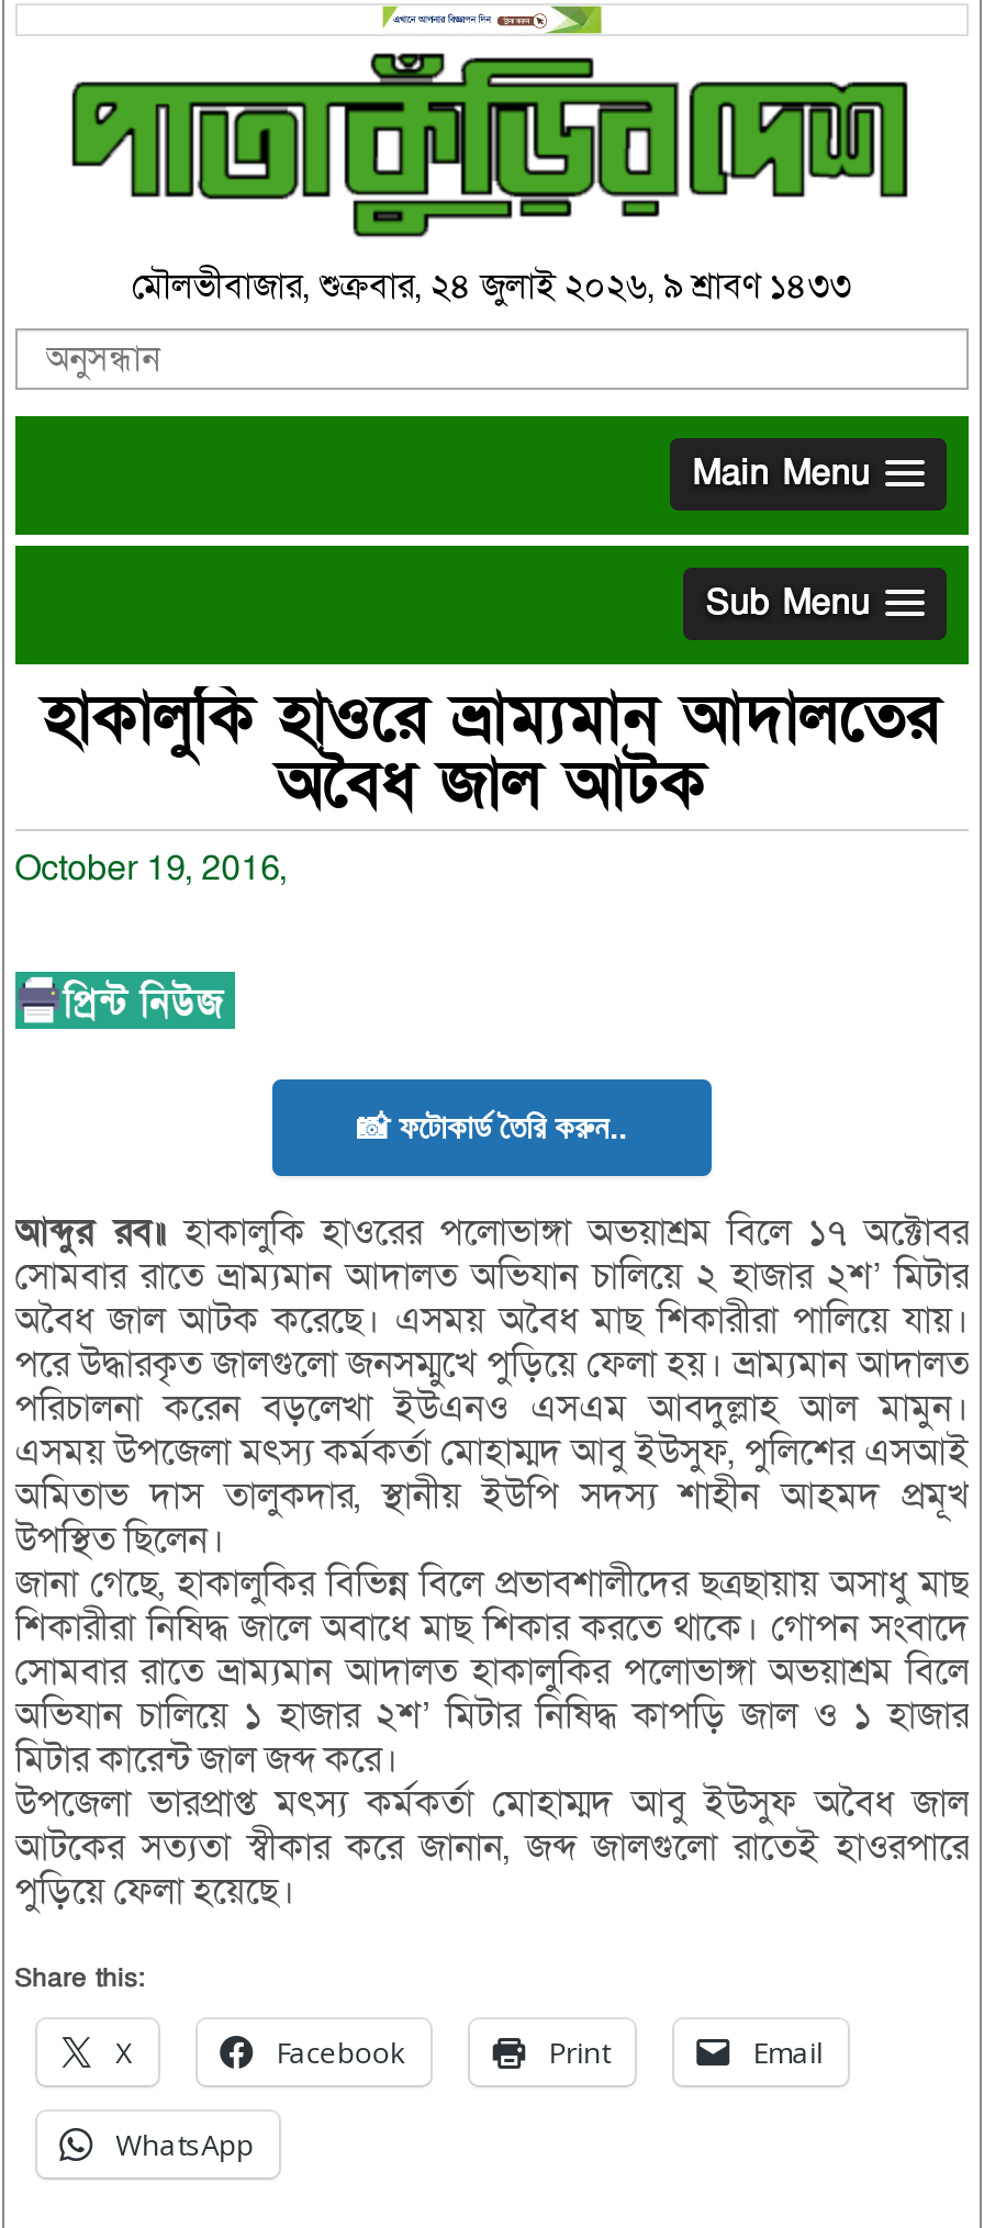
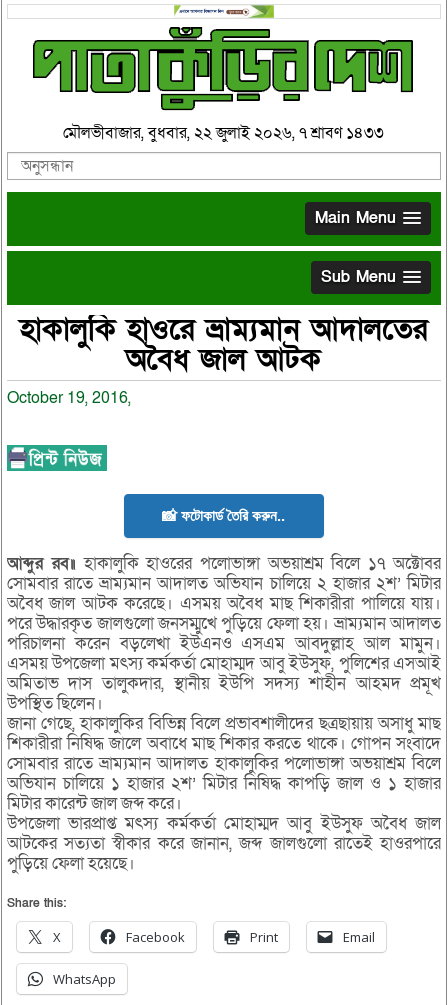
[132,261,852,310] মৌলভীবাজার, শুক্রবার, ২৪ জুলাই ২০২৬, ৯ শ্রাবণ ১৪৩৩ -> [63,121,384,143] মৌলভীবাজার, বুধবার, ২২ জুলাই ২০২৬, ৭ শ্রাবণ ১৪৩৩

